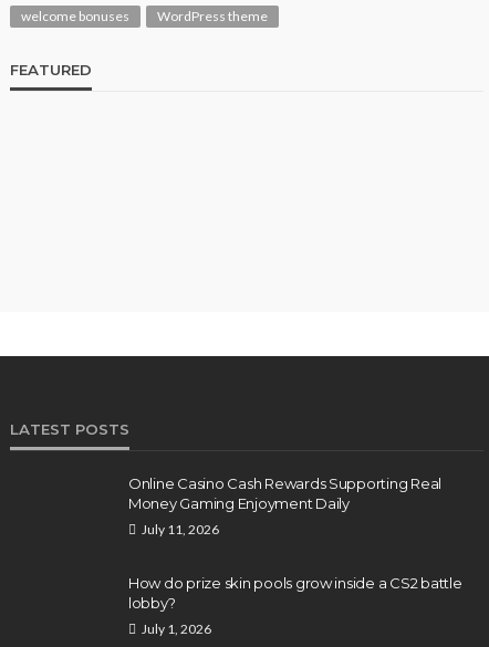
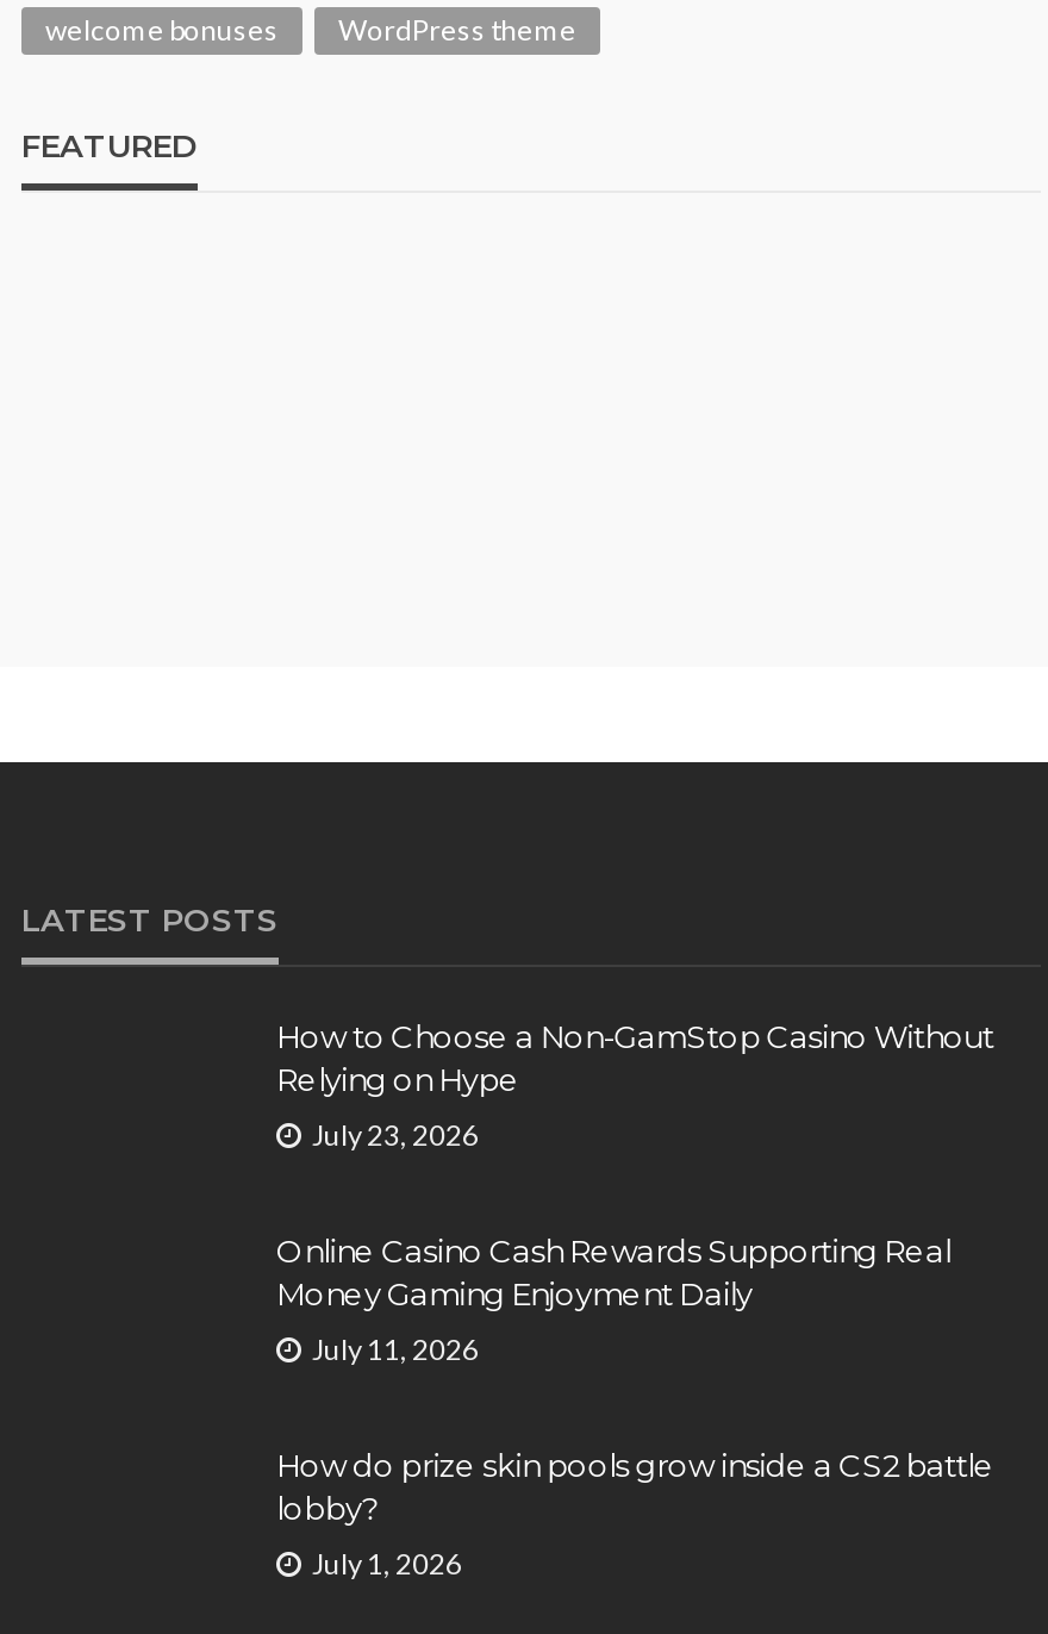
none -> [276,1018,993,1154] How to Choose a Non-GamStop Casino Without | Relying on Hype | July 23, 2026

